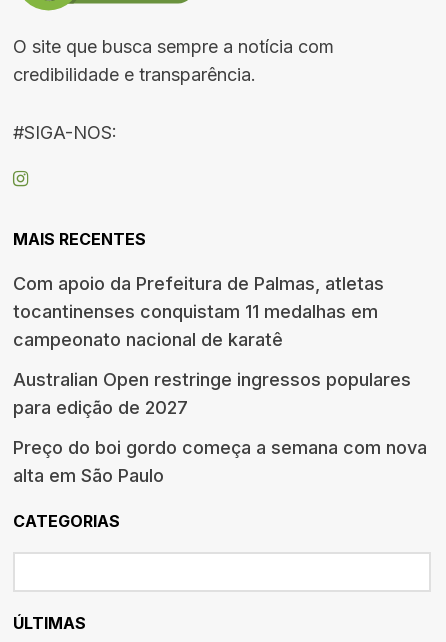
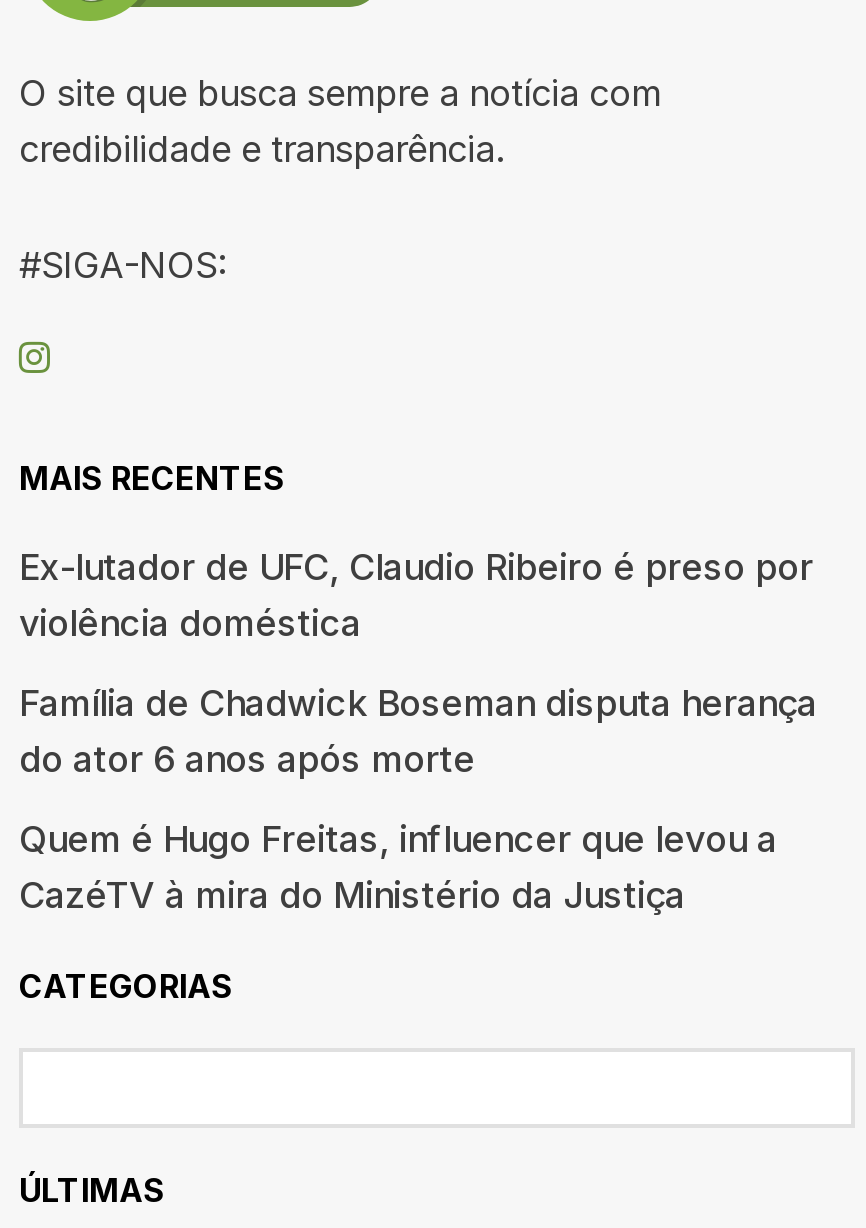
[13,273,384,350] Com apoio da Prefeitura de Palmas, atletas | tocantinenses conquistam 11 medalhas em | campeonato nacional de karatê -> [19,545,813,643] Ex-lutador de UFC, Claudio Ribeiro é preso por | violência doméstica
[13,369,411,418] Australian Open restringe ingressos populares | para edição de 2027 -> [19,681,817,779] Família de Chadwick Boseman disputa herança | do ator 6 anos após morte
[13,437,427,486] Preço do boi gordo começa a semana com nova | alta em São Paulo -> [19,817,777,915] Quem é Hugo Freitas, influencer que levou a | CazéTV à mira do Ministério da Justiça

